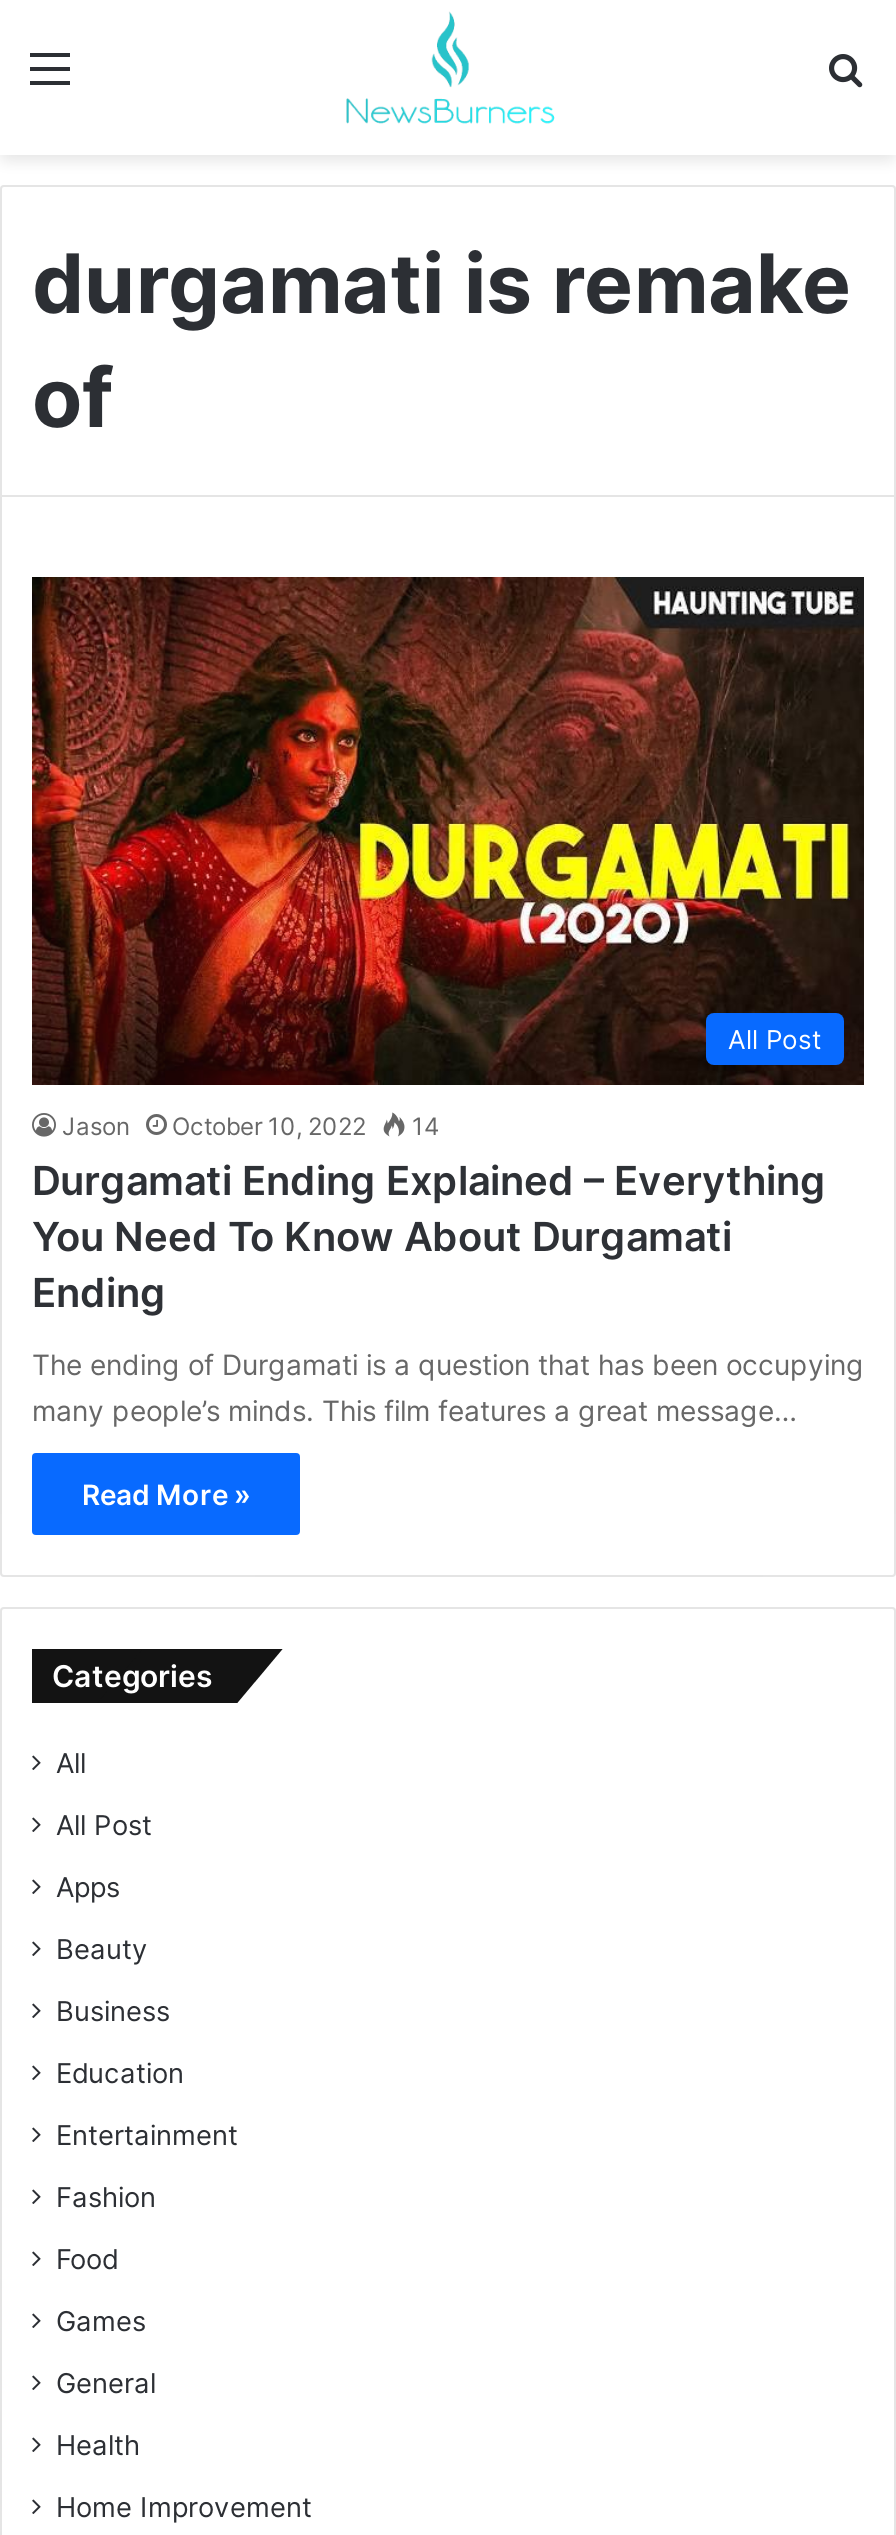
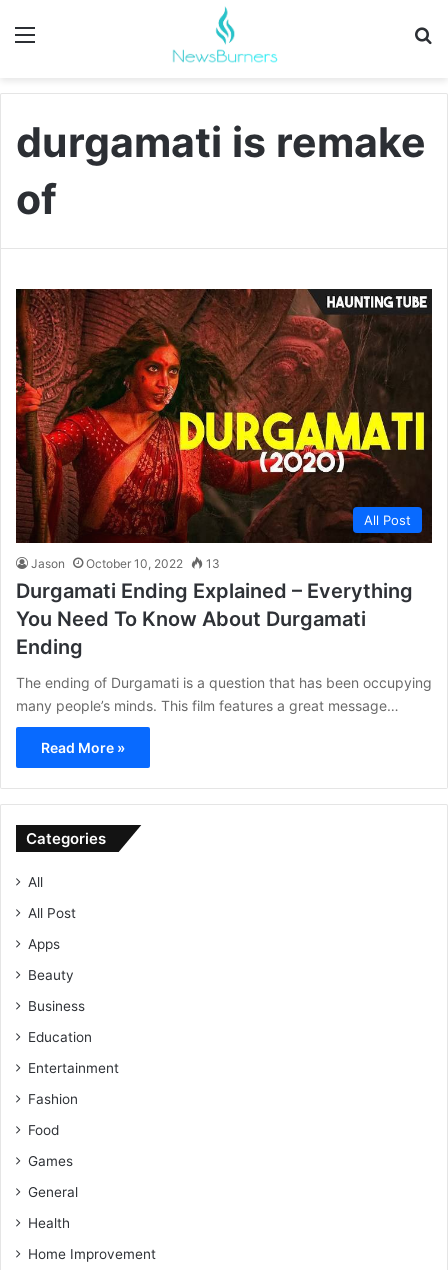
[62,1112,440,1142] Jason October 10, 2022 14 -> [31,556,220,571] Jason October 10, 2022 13

